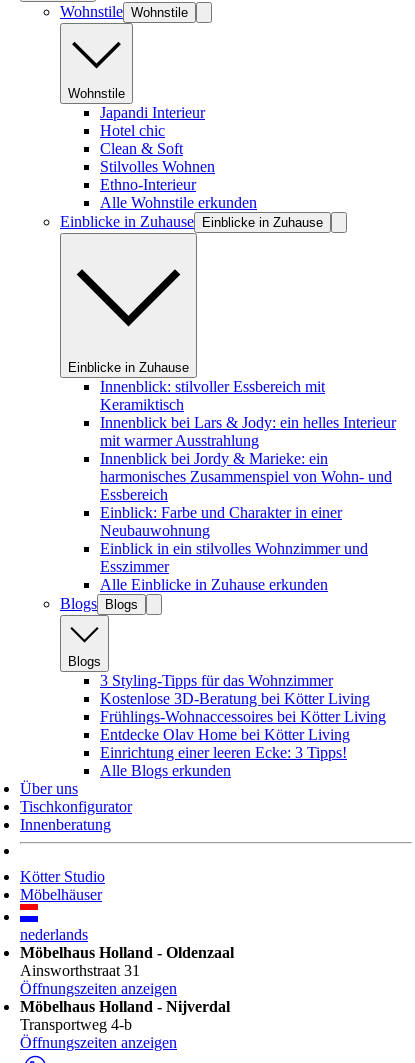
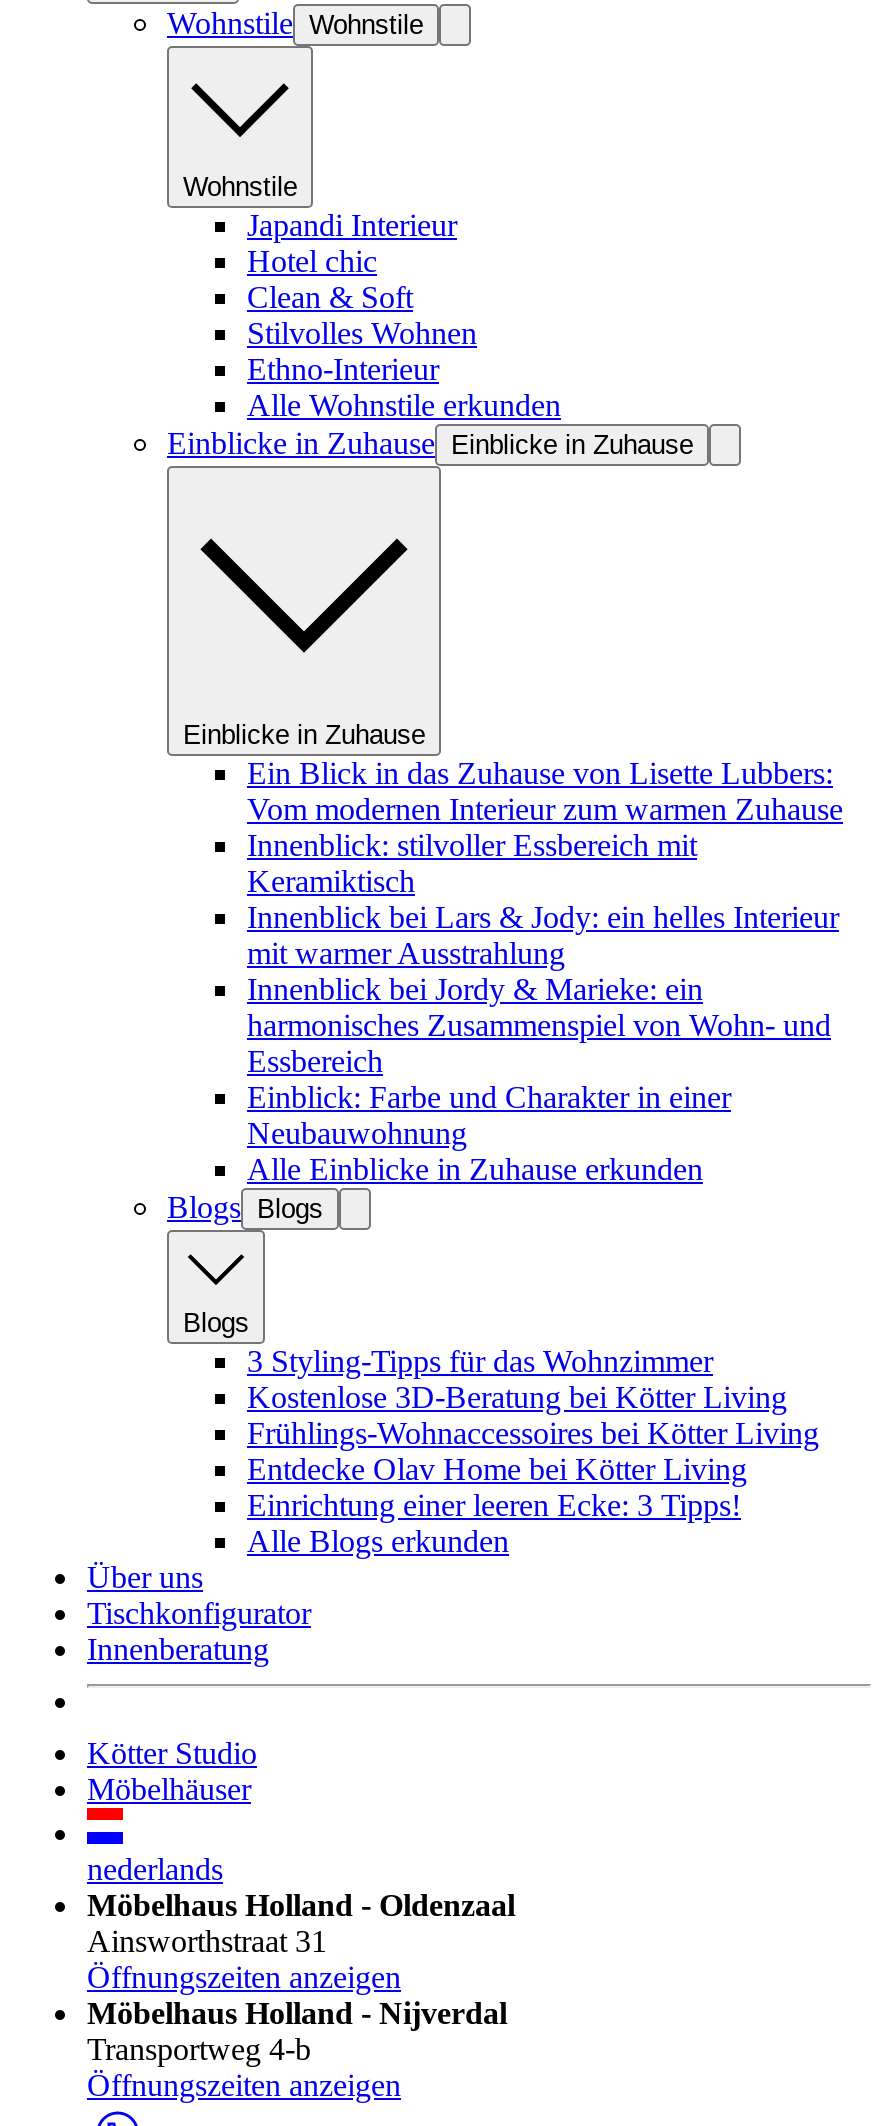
none -> [247,756,843,826] Ein Blick in das Zuhause von Lisette Lubbers: | Vom modernen Interieur zum warmen Zuhause
moved [100,378,396,539] -> [247,828,839,1150]: Innenblick: stilvoller Essbereich mit | Keramiktisch | Innenblick bei Lars & Jody: ein helles Interieur | ... | Einblick: Farbe und Charakter in einer | Neubauwohnung
[100,540,368,575] Einblick in ein stilvolles Wohnzimmer und | Esszimmer -> none

